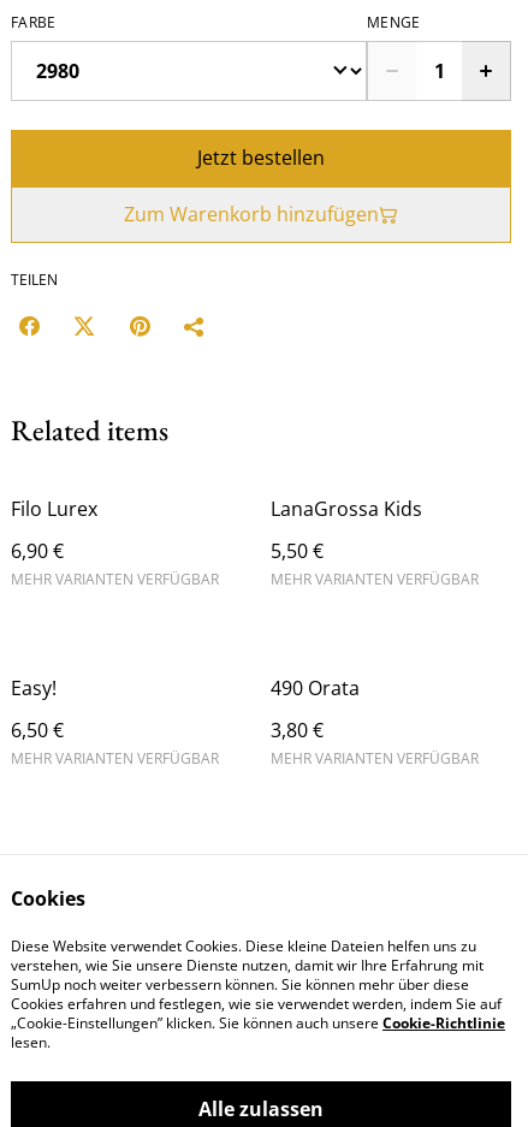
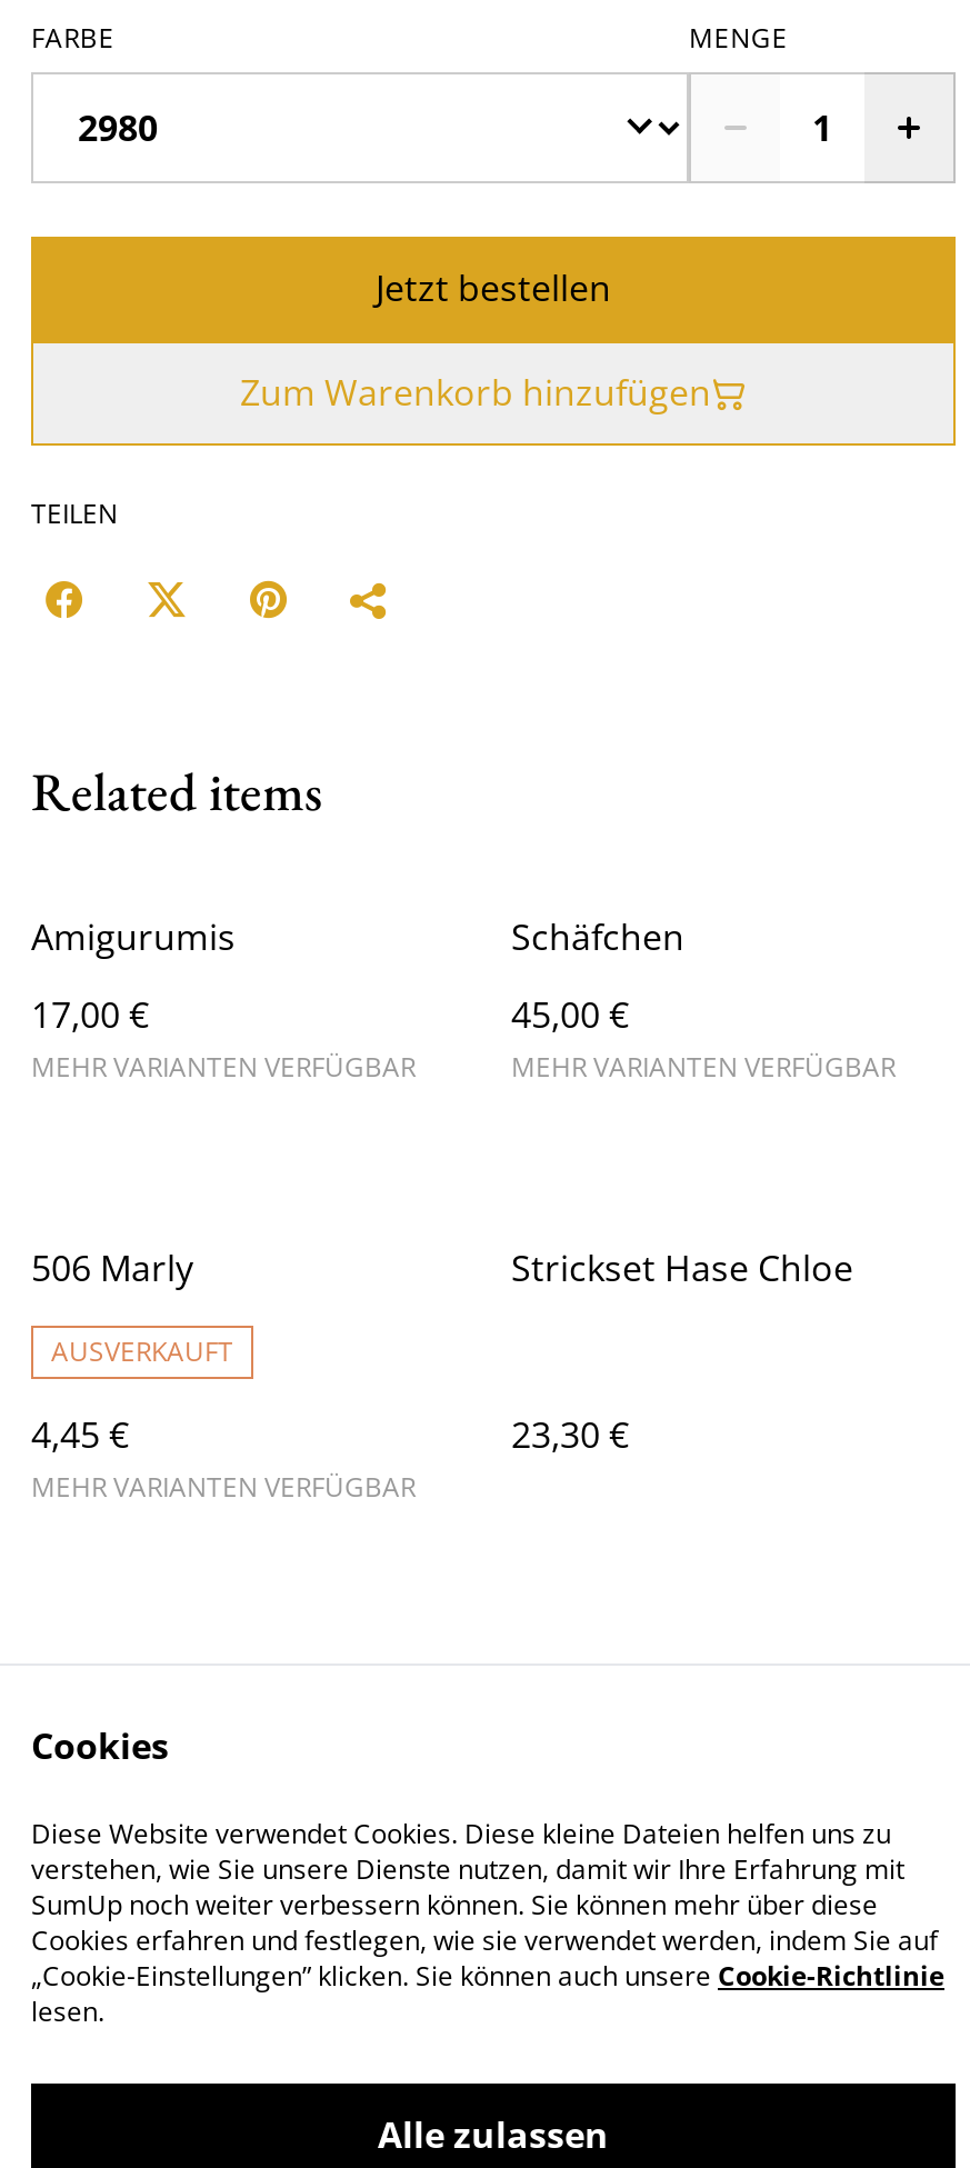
[11,496,97,522] Filo Lurex -> [31,912,236,961] Amigurumis
[271,496,422,522] LanaGrossa Kids -> [511,912,684,961] Schäfchen
[11,538,64,564] 6,90 € -> [31,990,149,1039] 17,00 €
[271,538,324,564] 5,50 € -> [511,990,629,1039] 45,00 €
[11,675,64,743] Easy! | 6,50 € -> [31,1243,233,1459] 506 Marly | AUSVERKAUFT | 4,45 €
[271,675,360,701] 490 Orata -> [511,1243,853,1292] Strickset Hase Chloe
[271,717,479,769] 3,80 € | MEHR VARIANTEN VERFÜGBAR -> [511,1410,629,1459] 23,30 €

